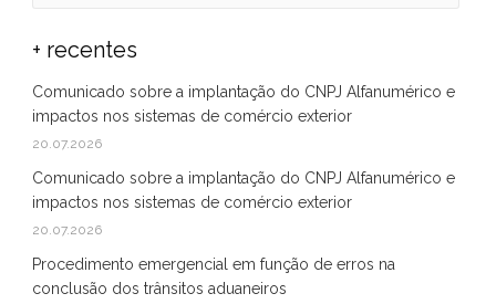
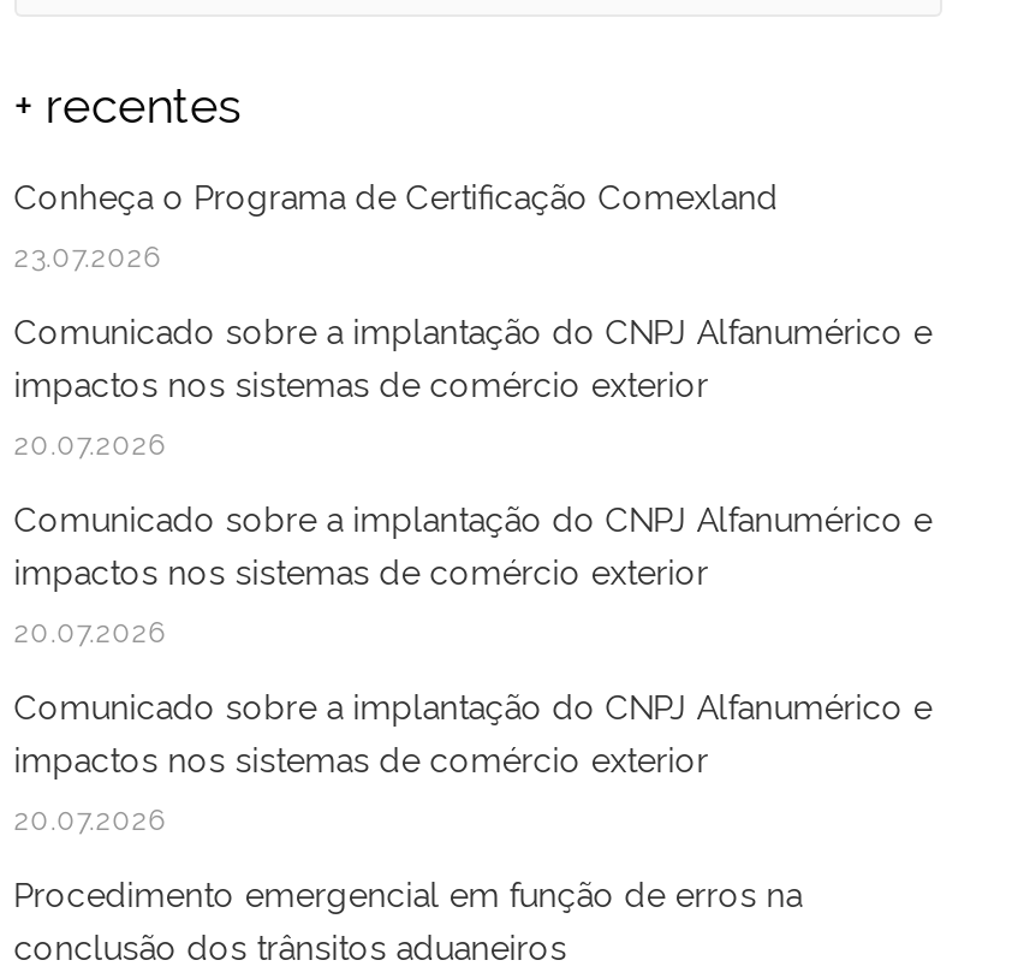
none -> [14,178,932,462] Conheça o Programa de Certificação Comexland | 23.07.2026 | Comunicado sobre a implantação do CNPJ Alfanumérico e | impactos nos sistemas de comércio exterior | 20.07.2026

